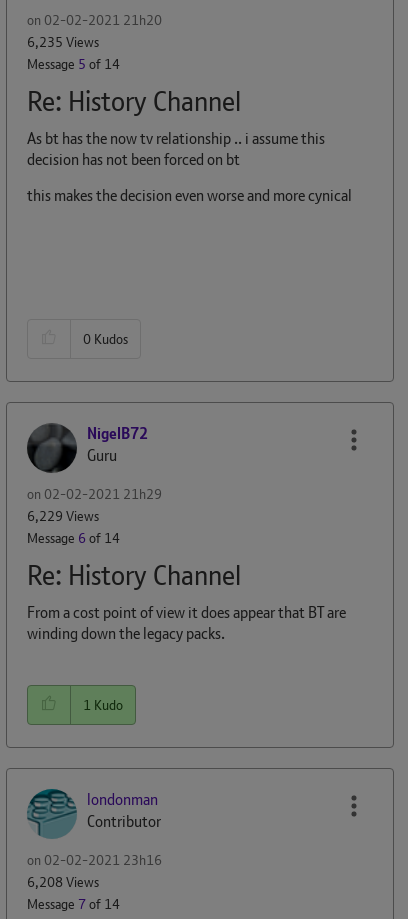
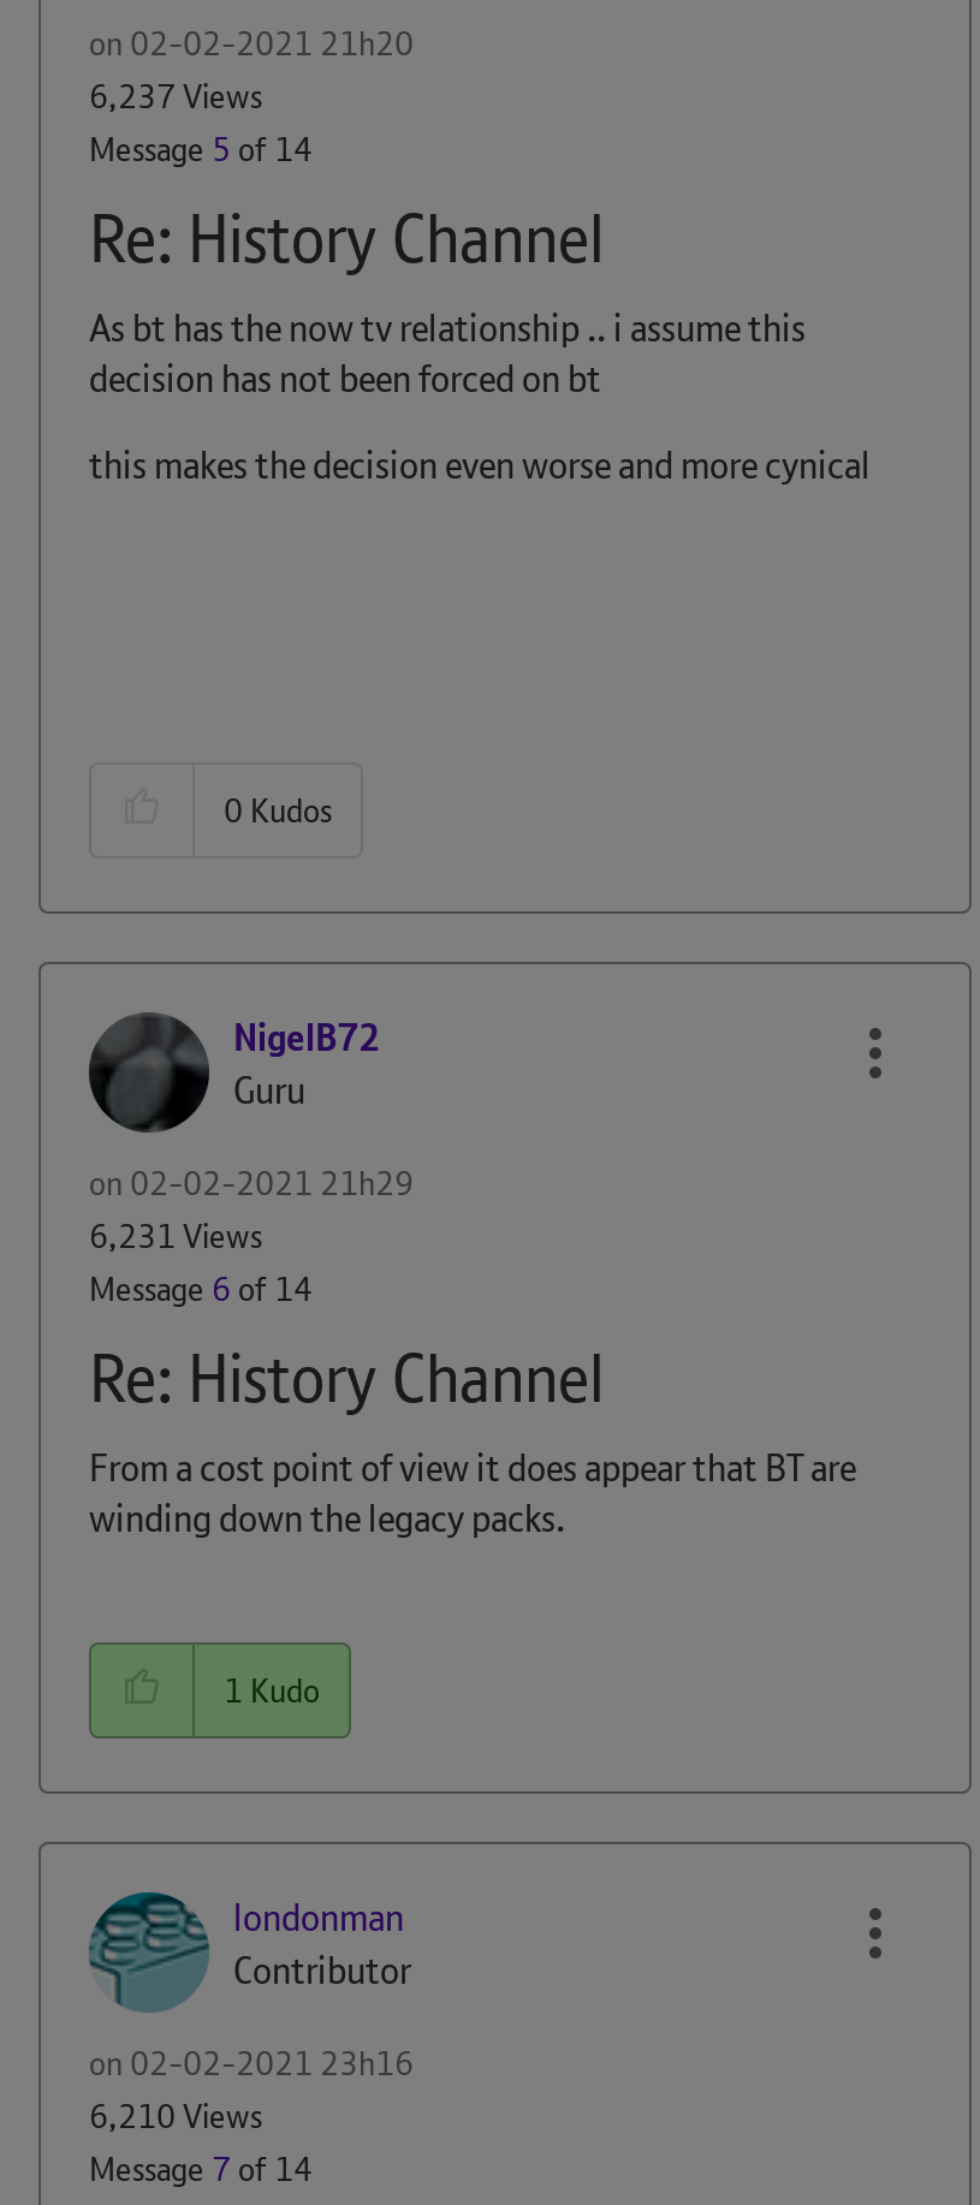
[27,33,99,51] 6,235 Views -> [89,75,262,118] 6,237 Views
[27,507,99,525] 6,229 Views -> [89,1214,262,1258] 6,231 Views
[27,873,99,891] 6,208 Views -> [89,2094,262,2138] 6,210 Views

